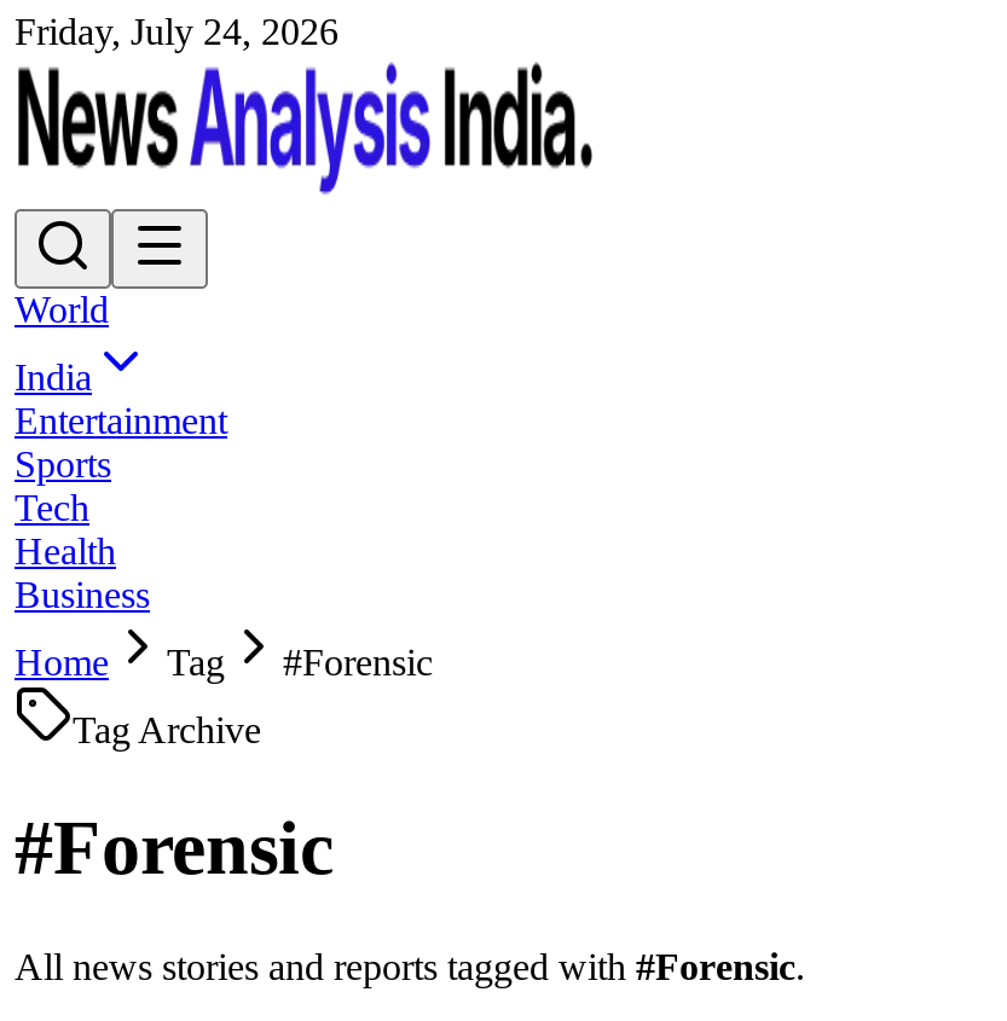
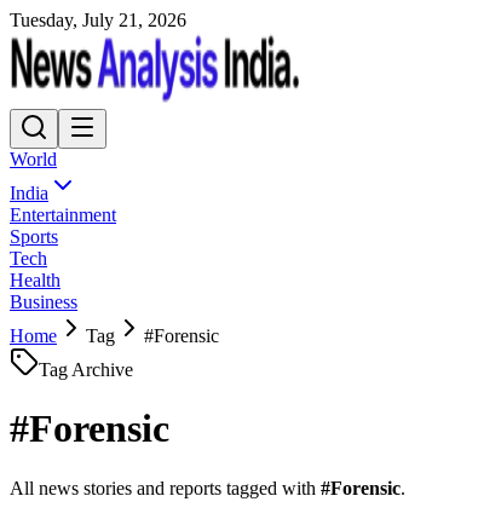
[15,11,338,52] Friday, July 24, 2026 -> [10,10,186,30] Tuesday, July 21, 2026

